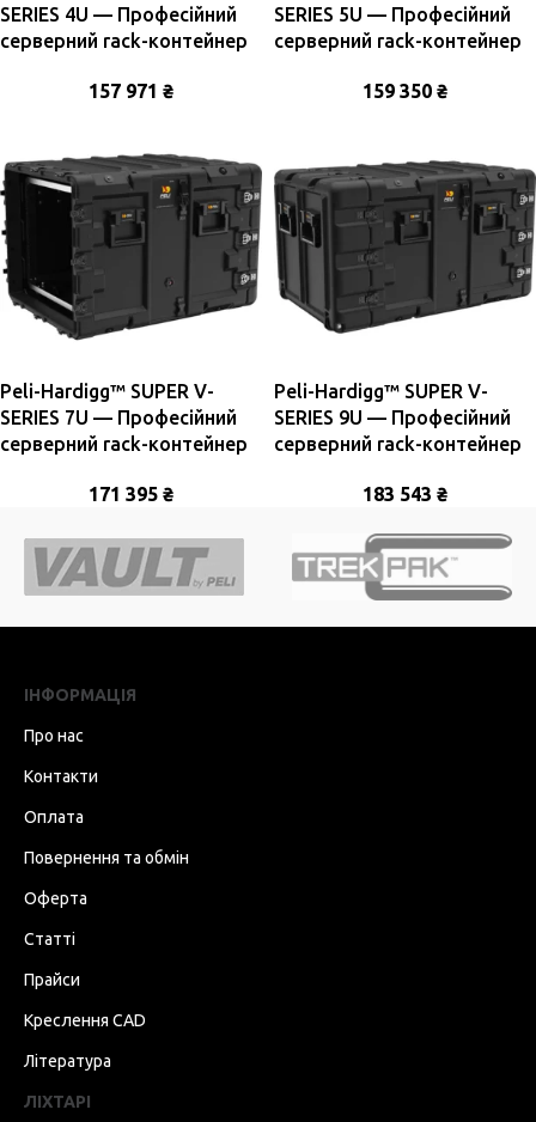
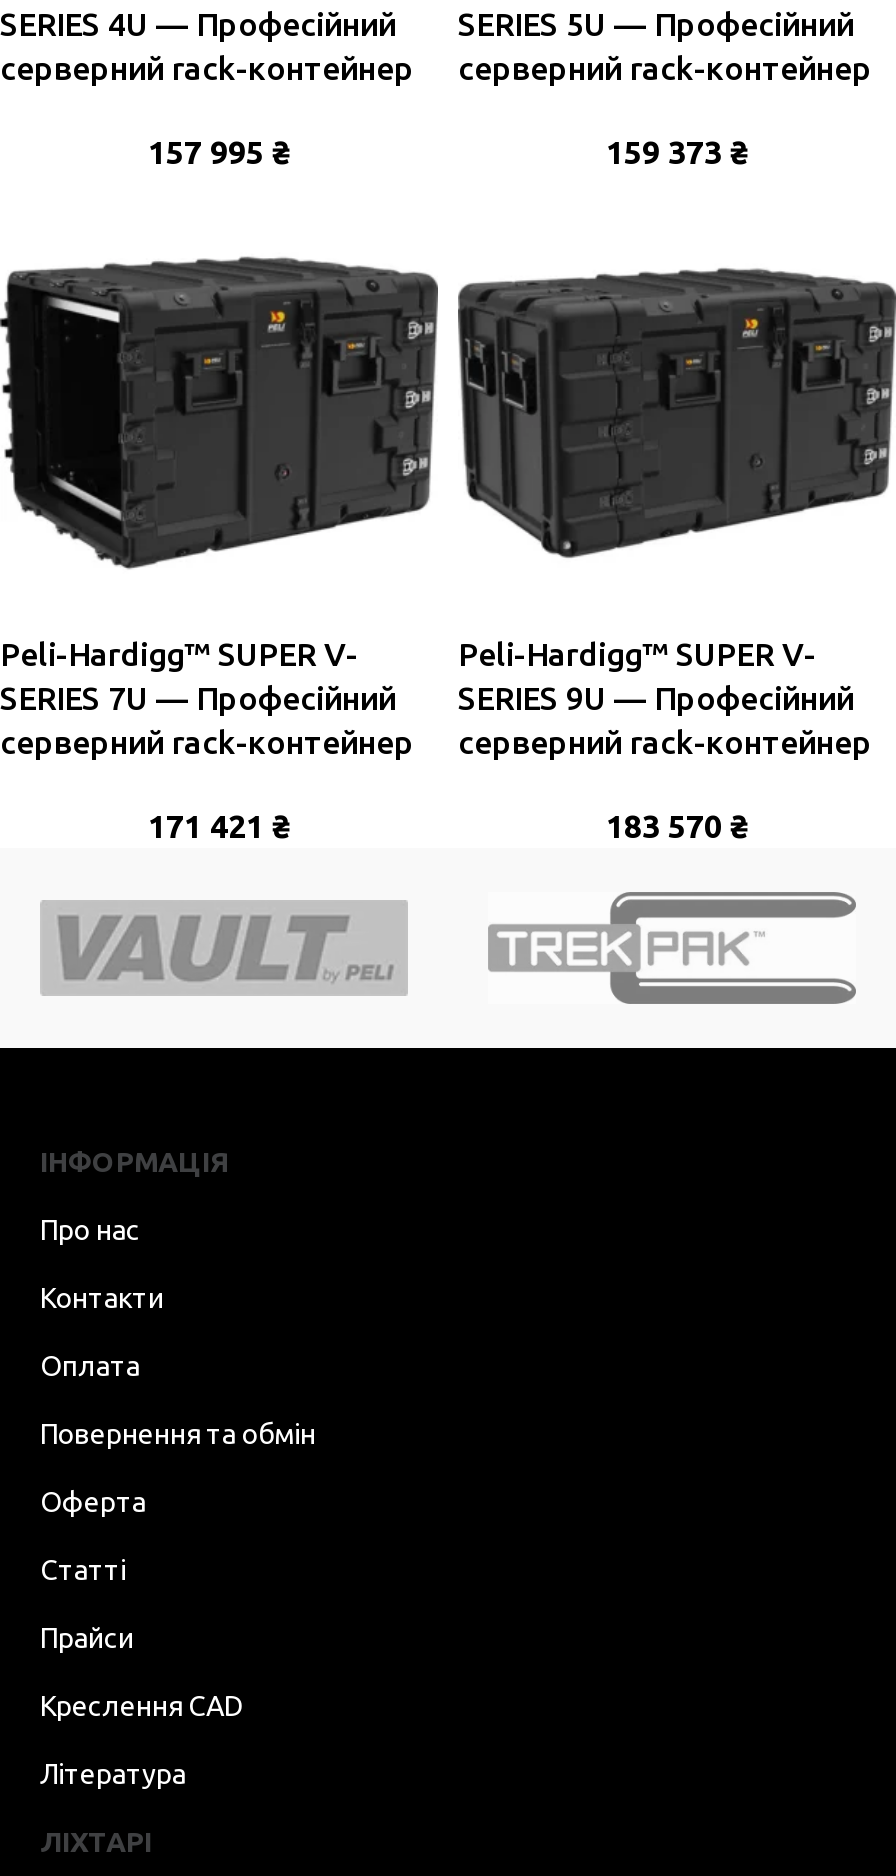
[89,80,173,102] 157 971 ₴ -> [148,134,290,170] 157 995 ₴
[363,80,447,102] 159 350 ₴ -> [606,134,748,170] 159 373 ₴
[89,483,173,505] 171 395 ₴ -> [148,808,290,844] 171 421 ₴
[363,483,447,505] 183 543 ₴ -> [606,808,748,844] 183 570 ₴

